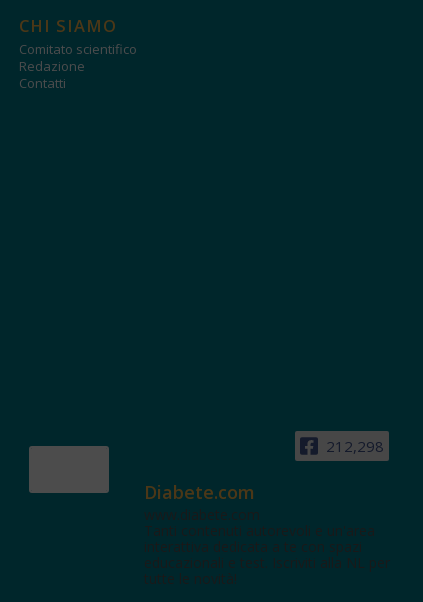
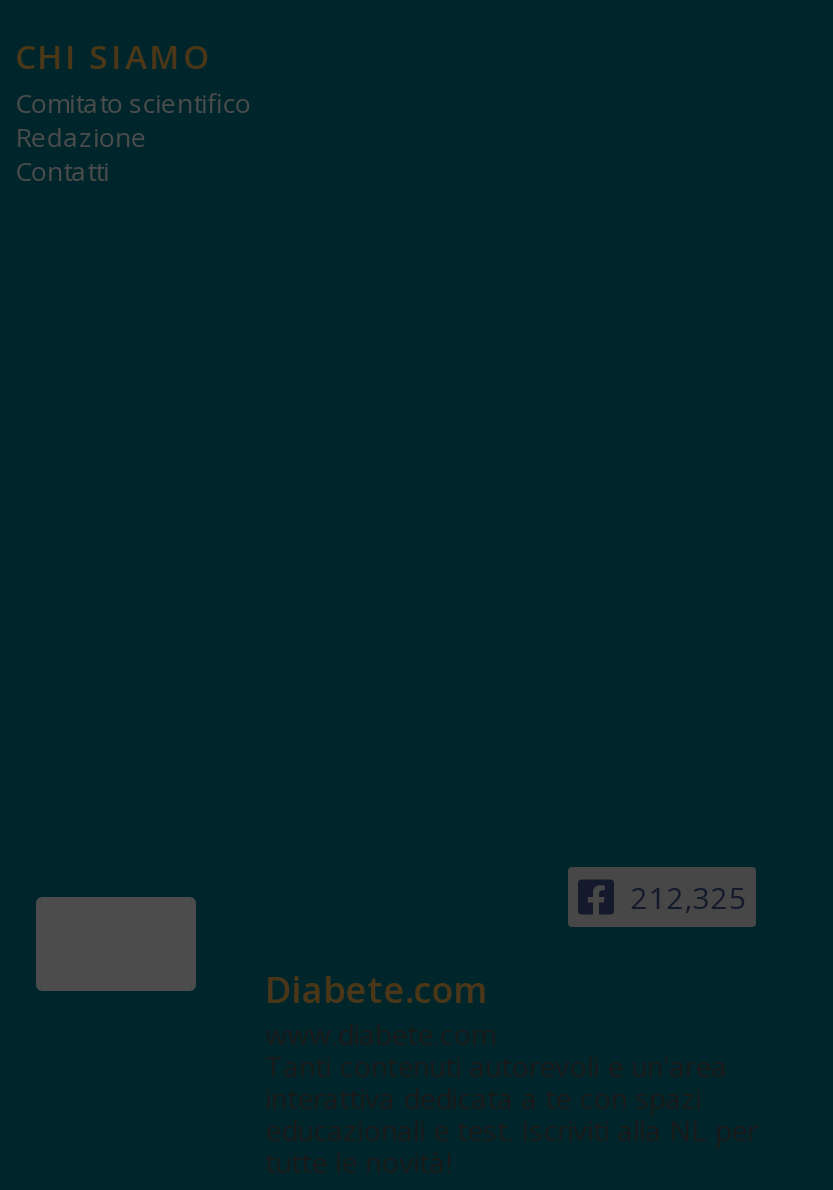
[326,436,384,456] 212,298 -> [631,877,747,917] 212,325

